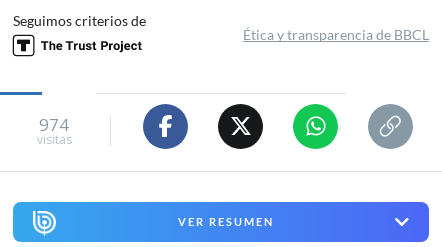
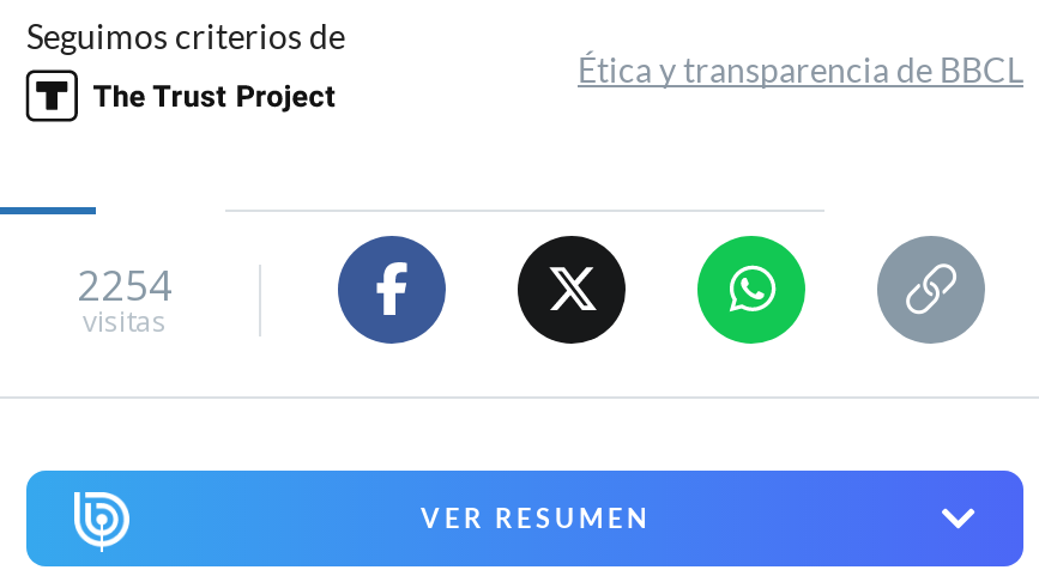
[39,113,69,136] 974 -> [77,258,173,313] 2254

